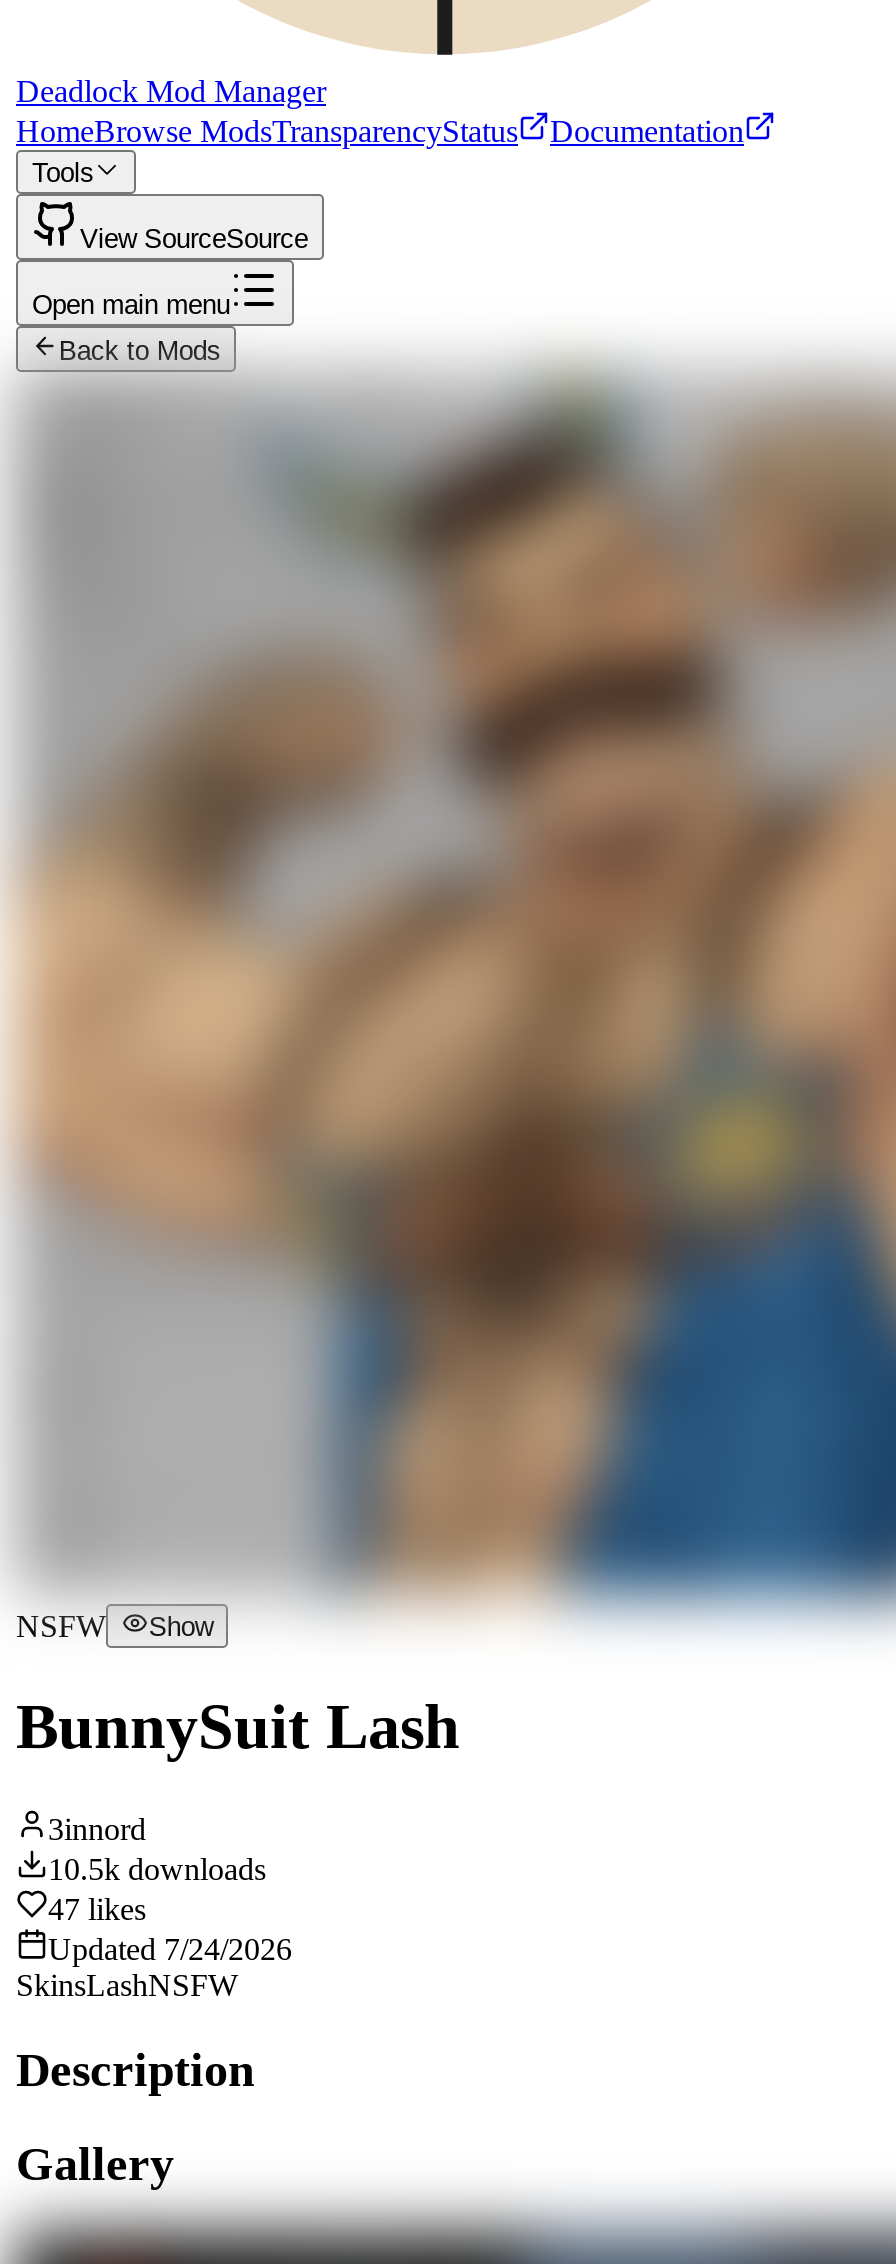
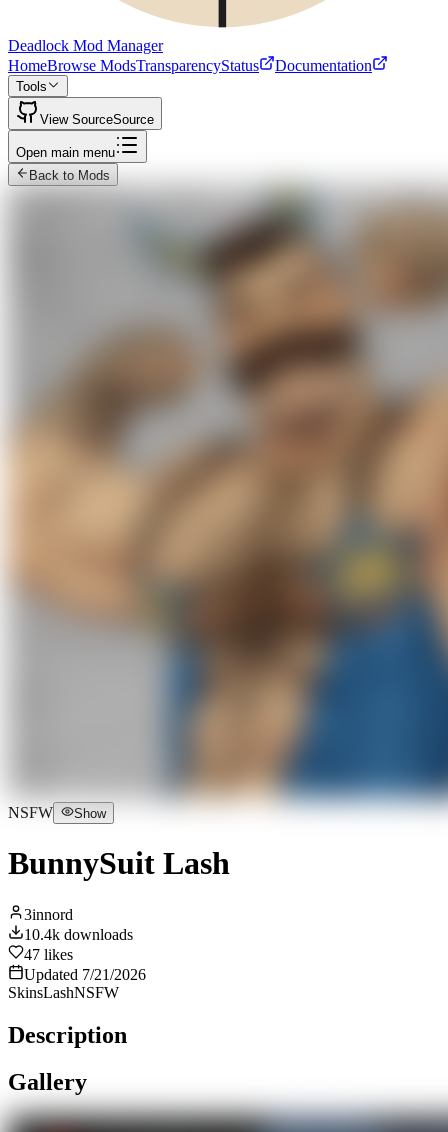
[48,1852,266,1886] 10.5k downloads -> [24,926,133,943] 10.4k downloads
[48,1932,292,1966] Updated 7/24/2026 -> [24,966,146,983] Updated 7/21/2026

